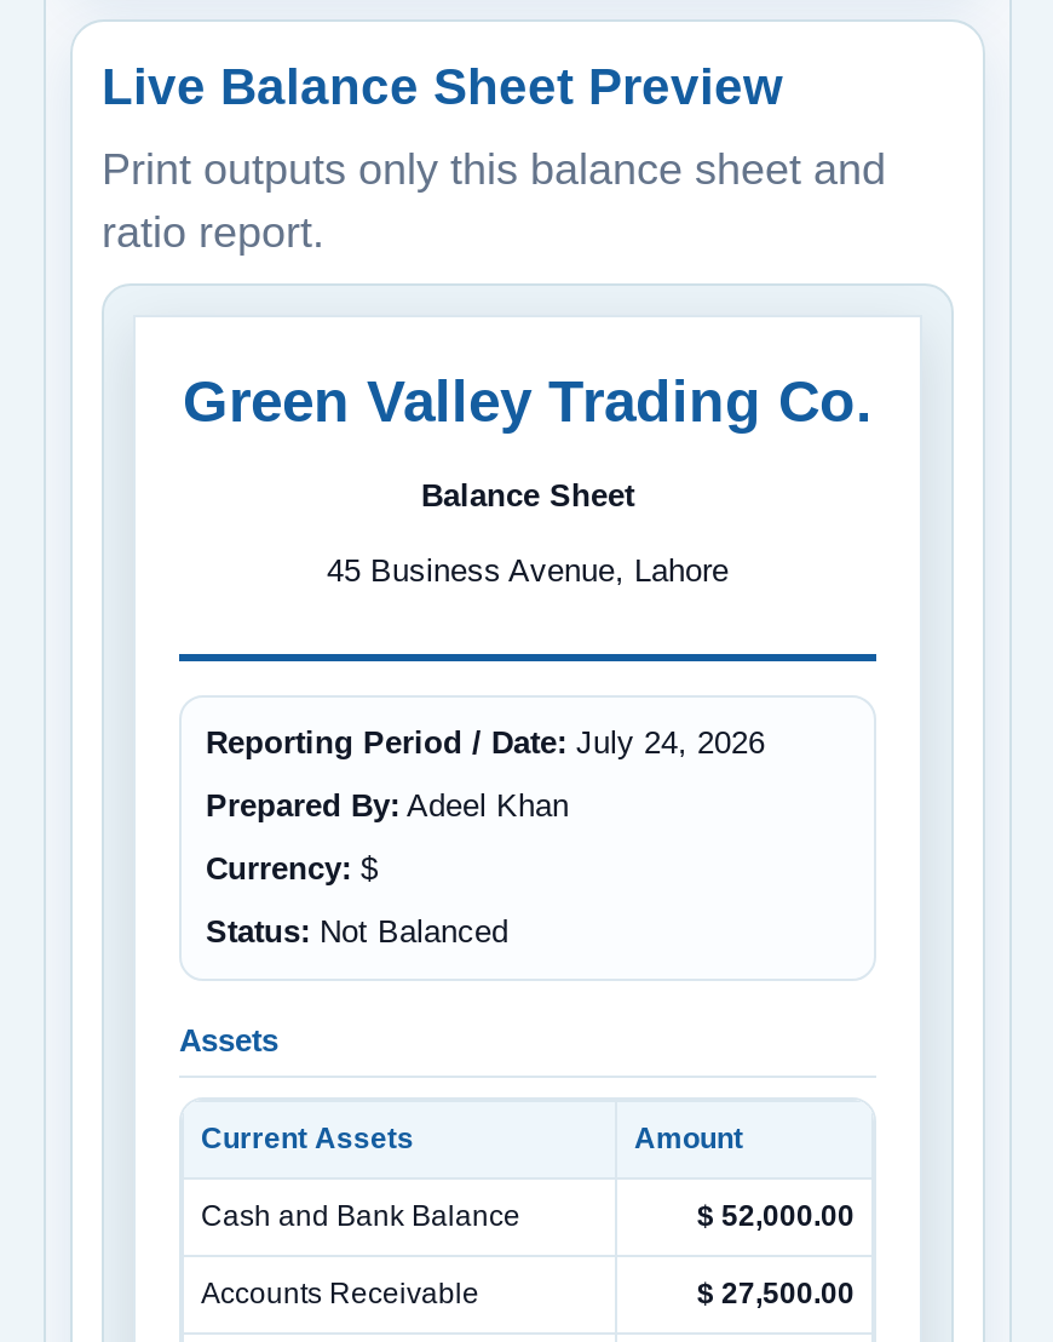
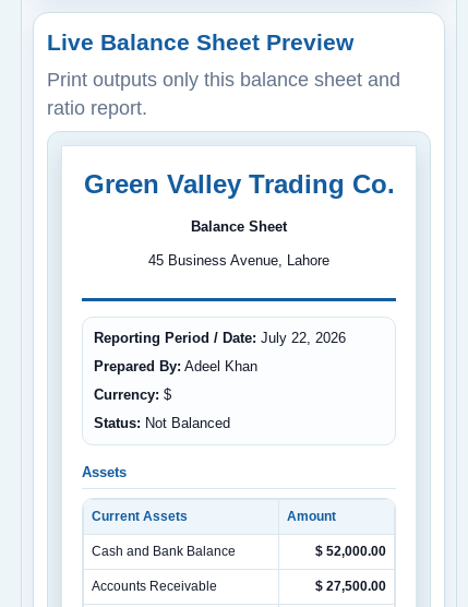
[206,725,765,761] Reporting Period / Date: July 24, 2026 -> [94,330,346,346] Reporting Period / Date: July 22, 2026

